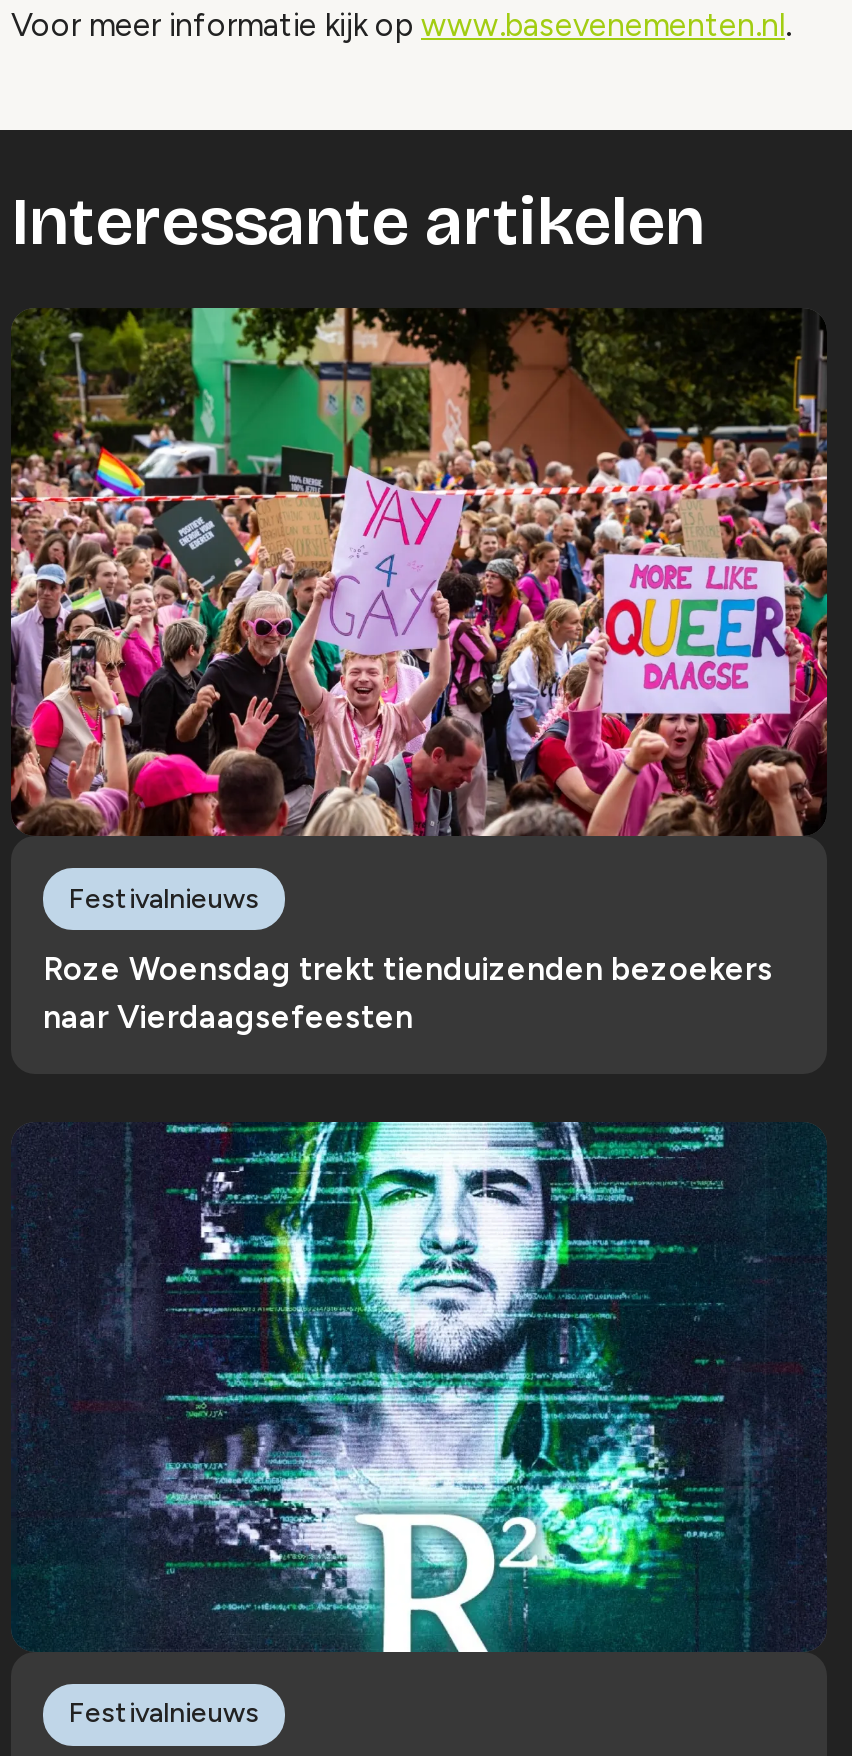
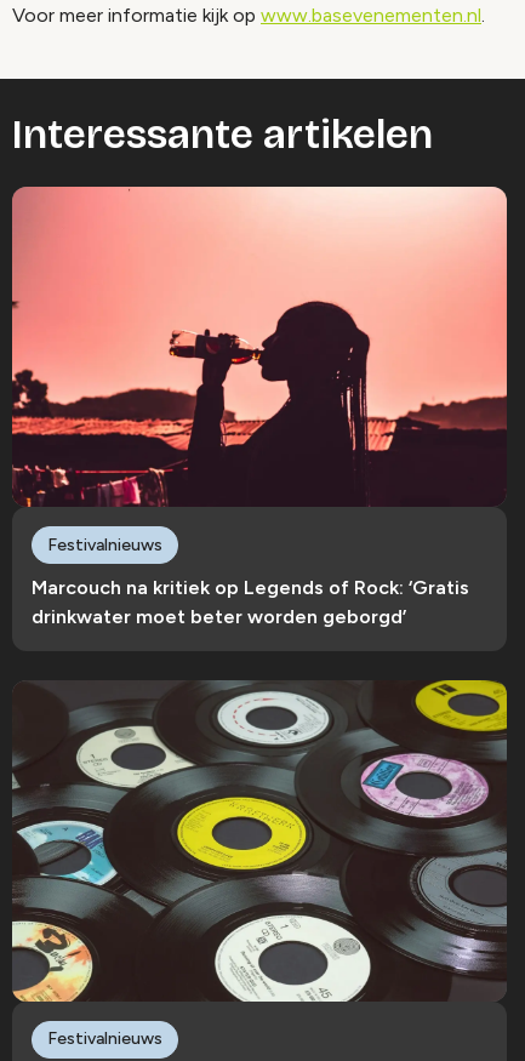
[9,306,829,838] [image] -> [11,186,508,508] [image]
[43,951,773,1037] Roze Woensdag trekt tienduizenden bezoekers | naar Vierdaagsefeesten -> [32,576,469,628] Marcouch na kritiek op Legends of Rock: ‘Gratis | drinkwater moet beter worden geborgd’
[11,1120,827,1654] [image] -> [11,679,508,1003] [image]

